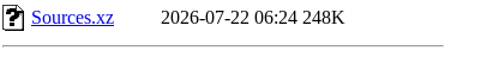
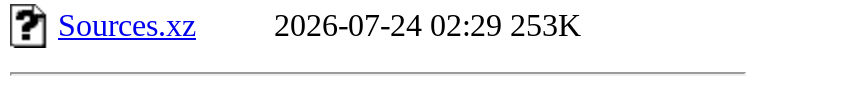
[161,8,345,28] 2026-07-22 06:24 248K -> [274,9,582,43] 2026-07-24 02:29 253K

